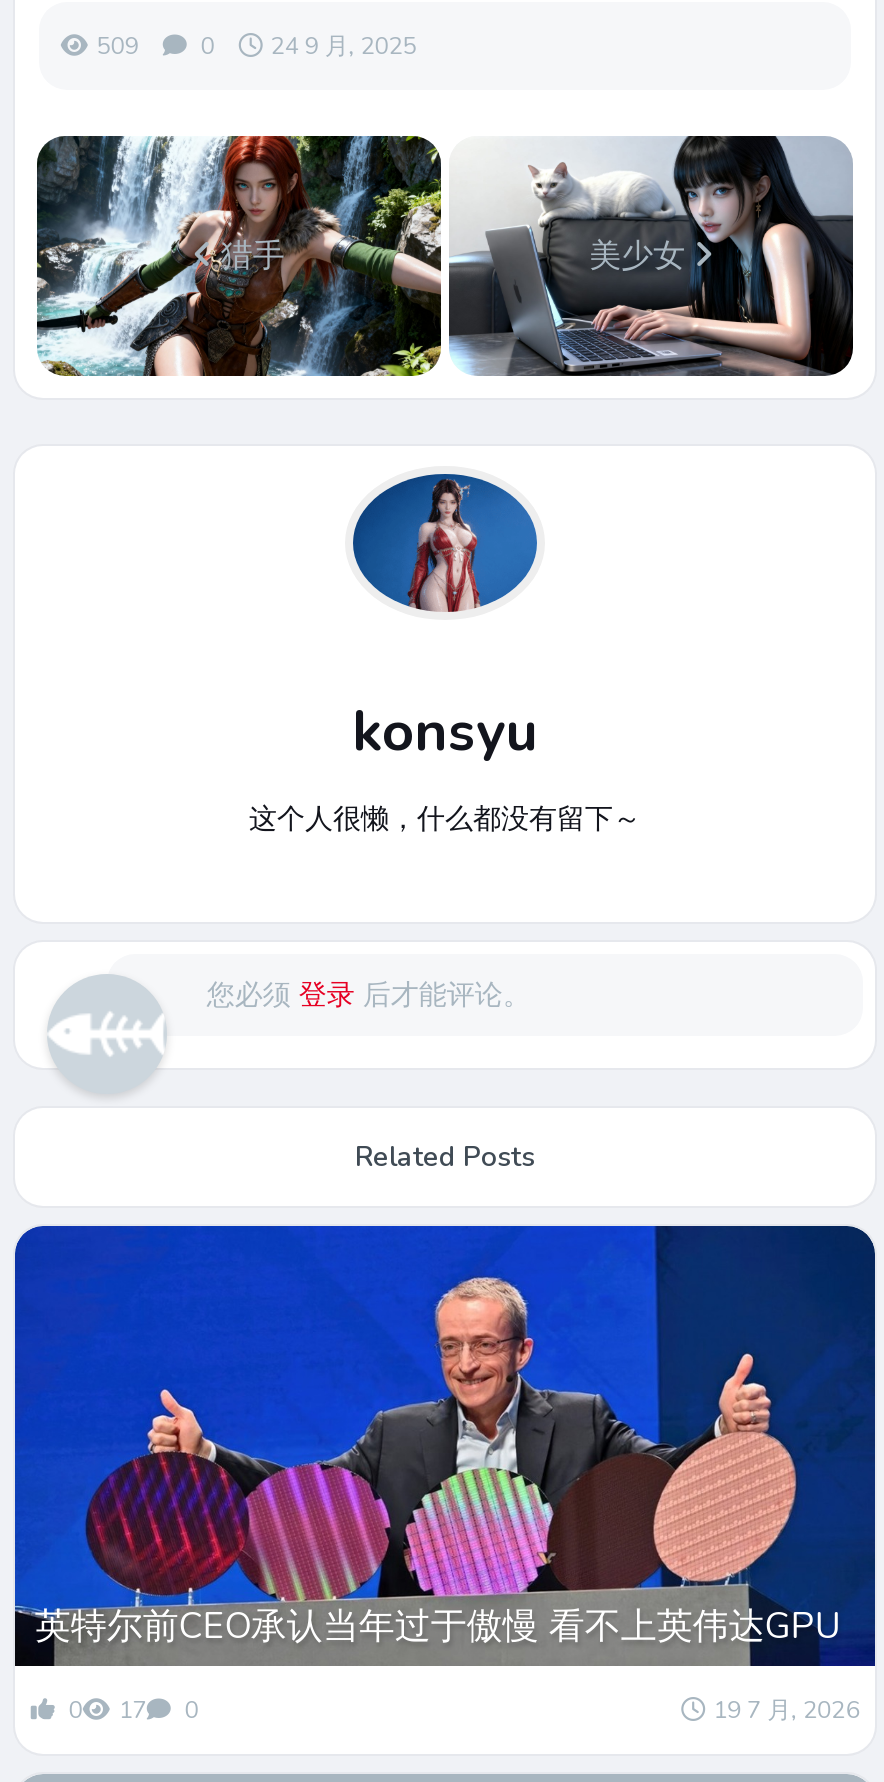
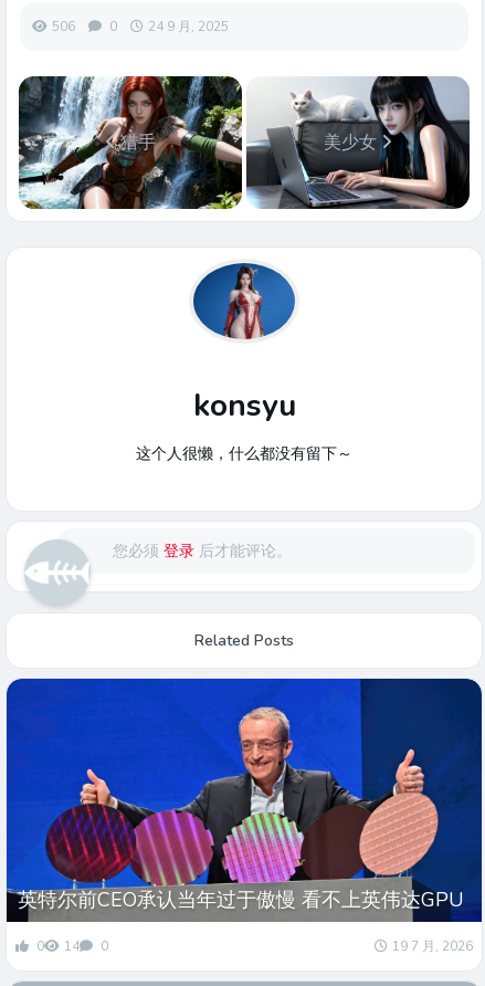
[97,29,417,61] 509 0 24 9 月, 2025 -> [52,17,229,35] 506 0 24 9 月, 2025
[119,1693,147,1725] 17 -> [64,937,79,954] 14

